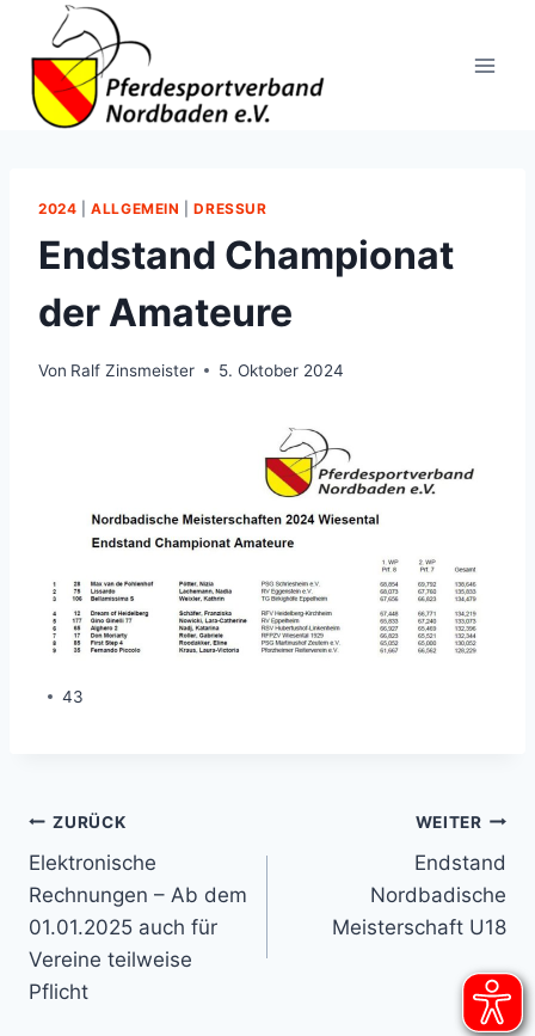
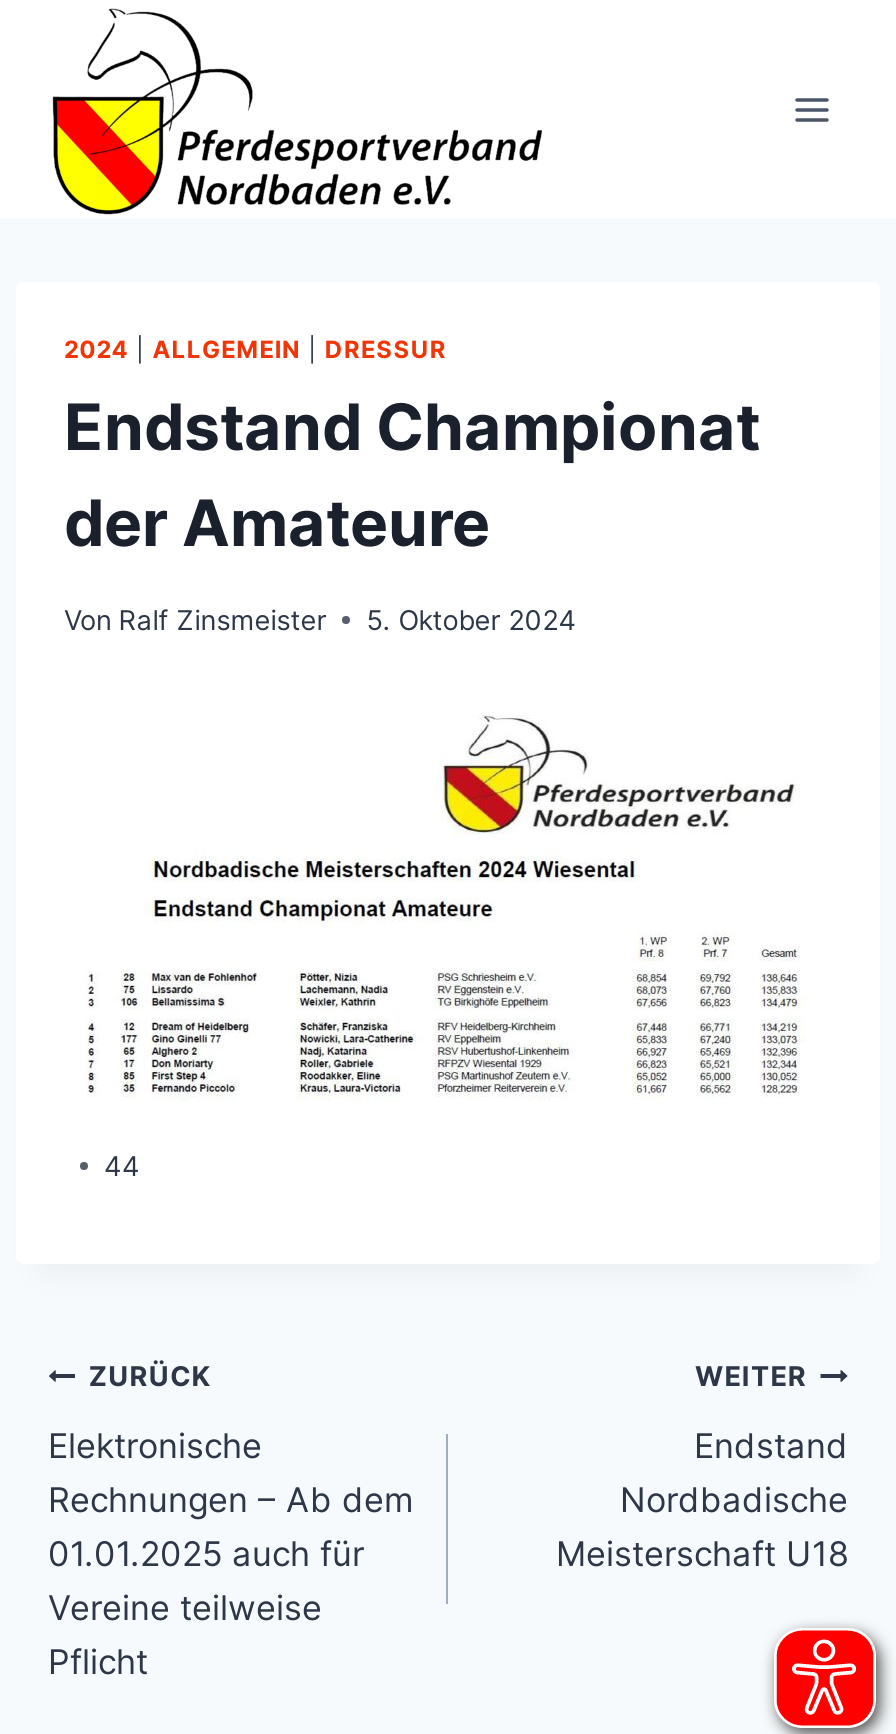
[62,687,84,706] 43 -> [104,1150,140,1182] 44

